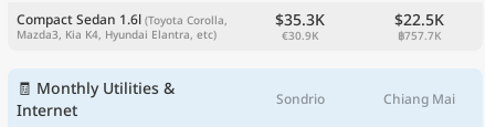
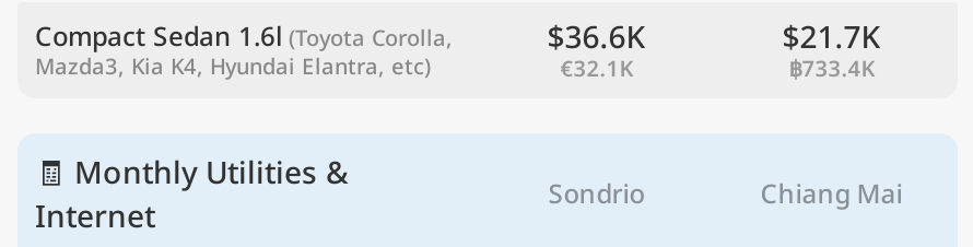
[275,9,325,43] $35.3K | €30.9K -> [547,16,645,83] $36.6K | €32.1K
[394,9,444,43] $22.5K | ฿757.7K -> [782,16,881,83] $21.7K | ฿733.4K

